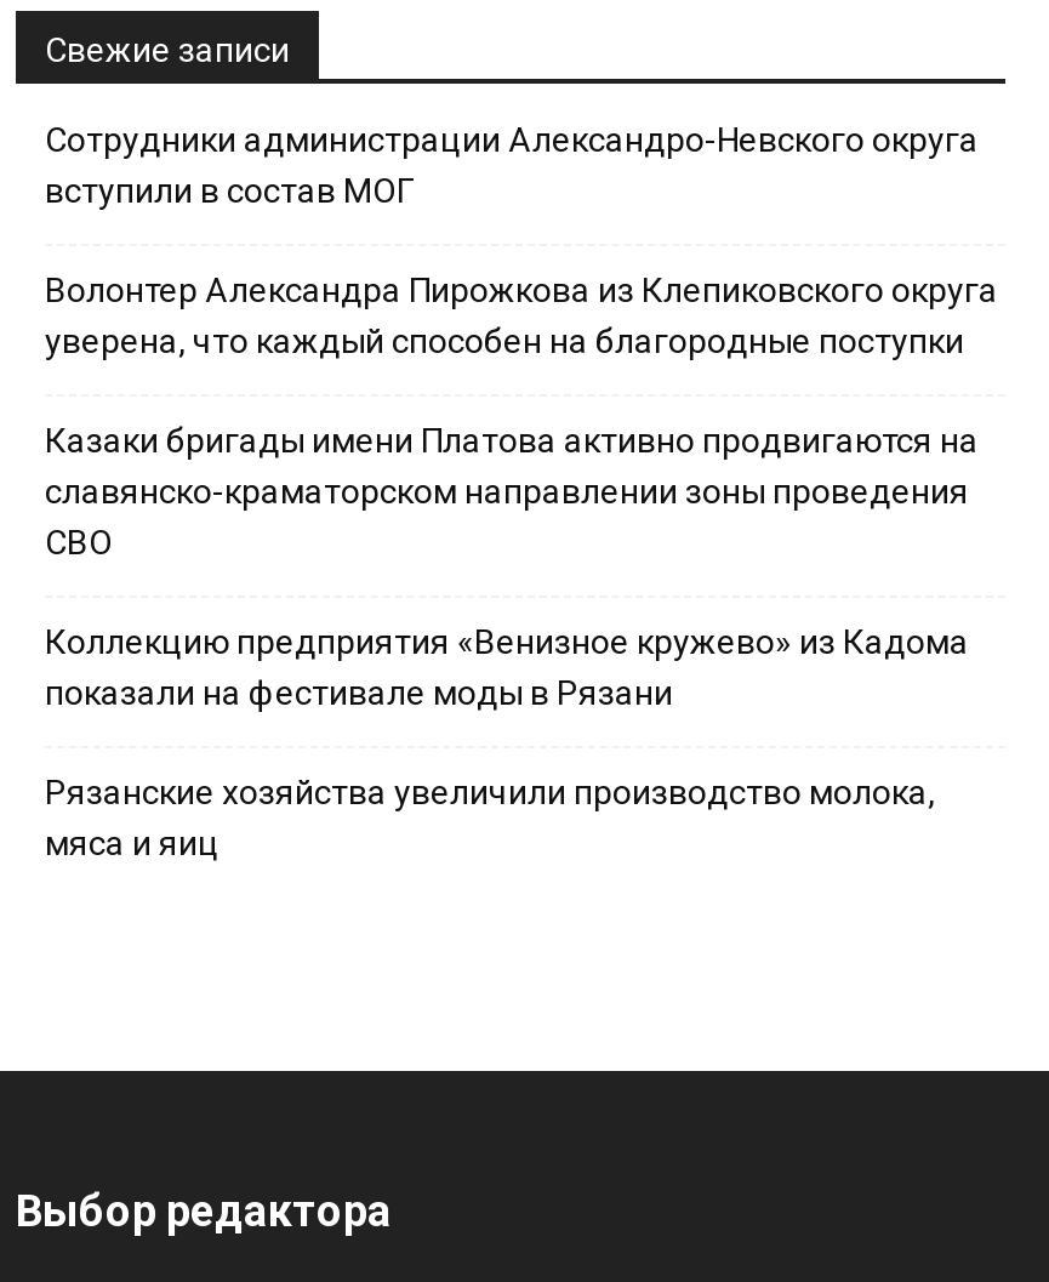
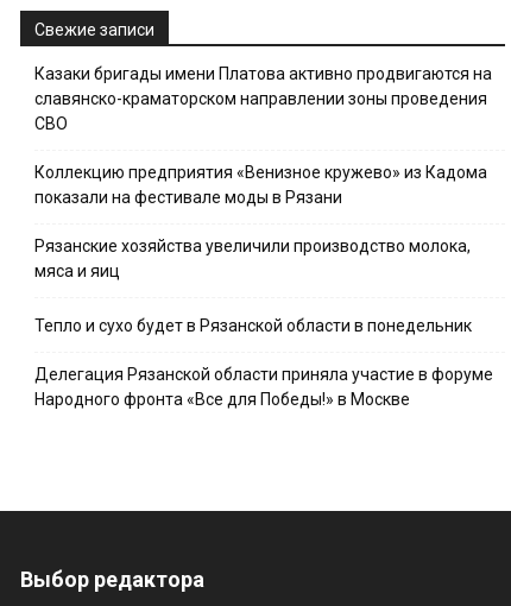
[45,121,998,361] Сотрудники администрации Александро-Невского округа | вступили в состав МОГ | Волонтер Александра Пирожкова из Клепиковского округа | уверена, что каждый способен на благородные поступки -> none
moved [45,422,979,864] -> [34,65,492,281]: Казаки бригады имени Платова активно продвигаются на | славянско-краматорском направлении зоны проведения | СВО | Коллекцию предприятия «Венизное кружево» из Кадома | показали на фестивале моды в Рязани | Рязанские хозяйства увеличили производство молока, | мяса и яиц
none -> [34,317,493,409] Тепло и сухо будет в Рязанской области в понедельник | Делегация Рязанской области приняла участие в форуме | Народного фронта «Все для Победы!» в Москве

